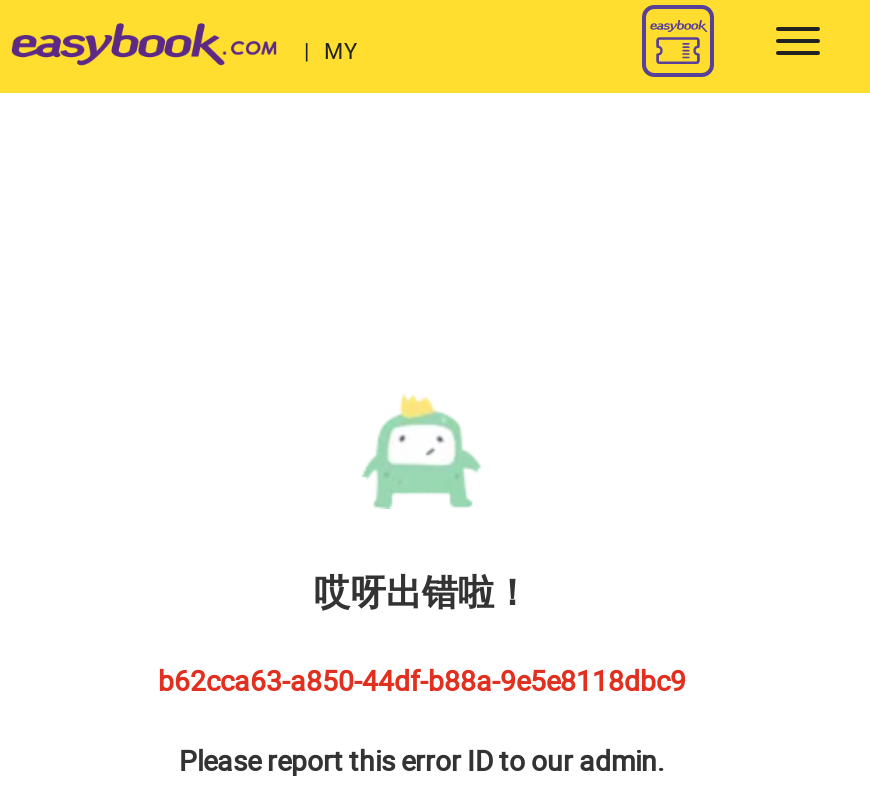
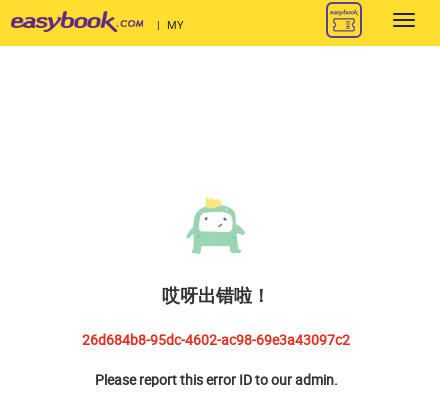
[158,665,686,699] b62cca63-a850-44df-b88a-9e5e8118dbc9 -> [82,332,350,349] 26d684b8-95dc-4602-ac98-69e3a43097c2

